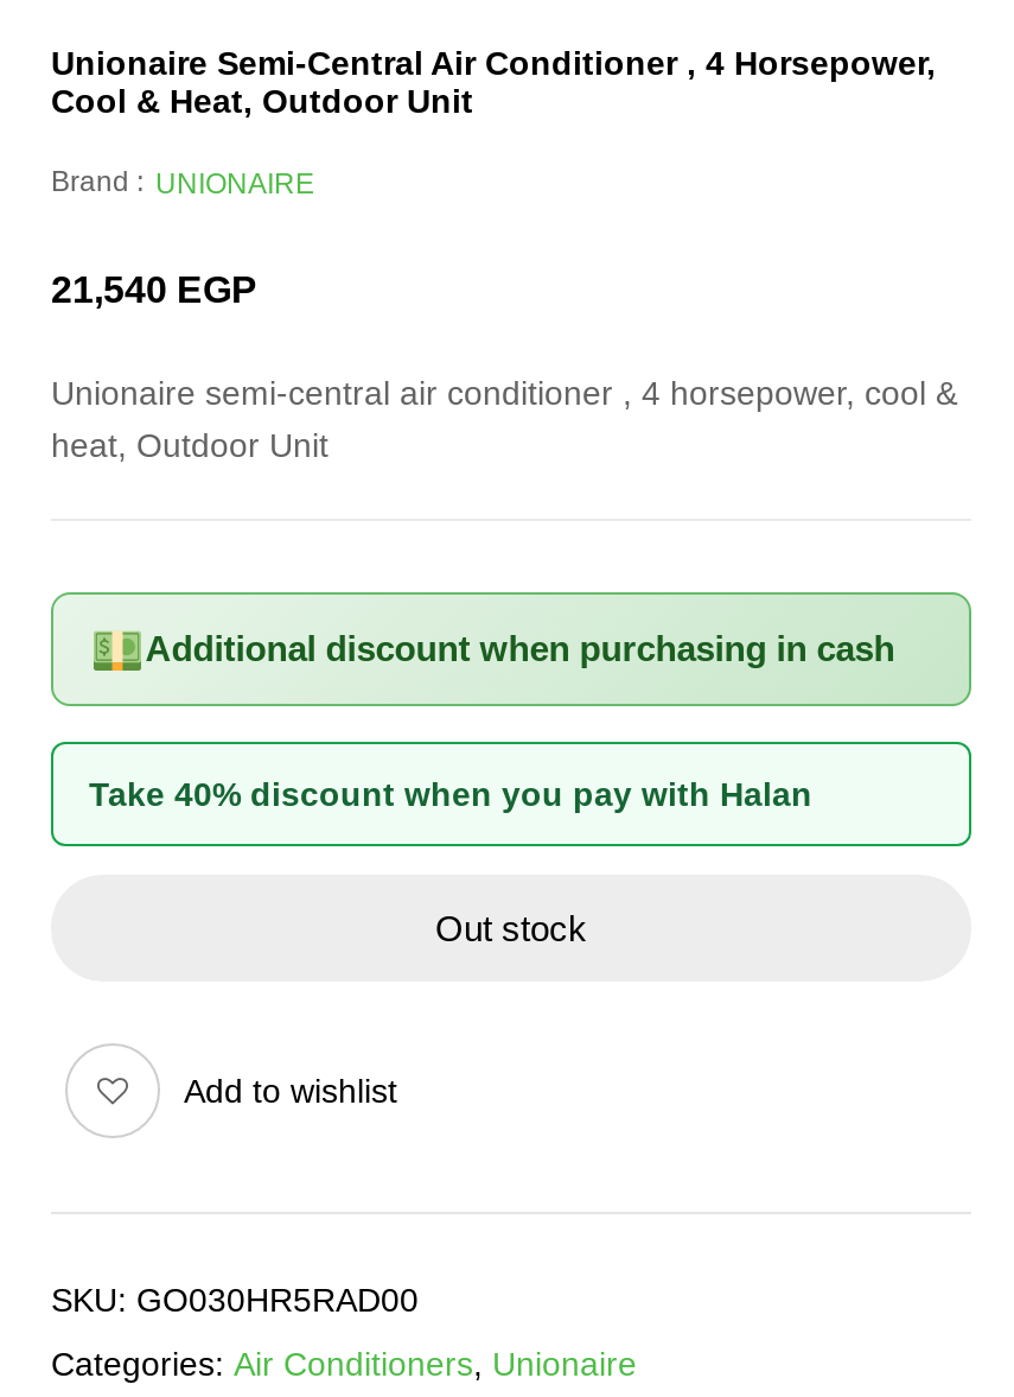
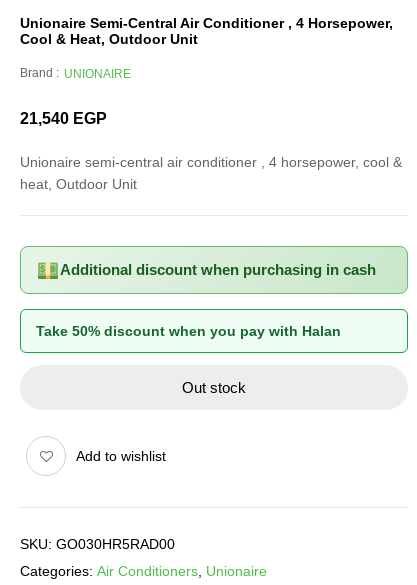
[89,775,812,813] Take 40% discount when you pay with Halan -> [36,323,341,339] Take 50% discount when you pay with Halan

